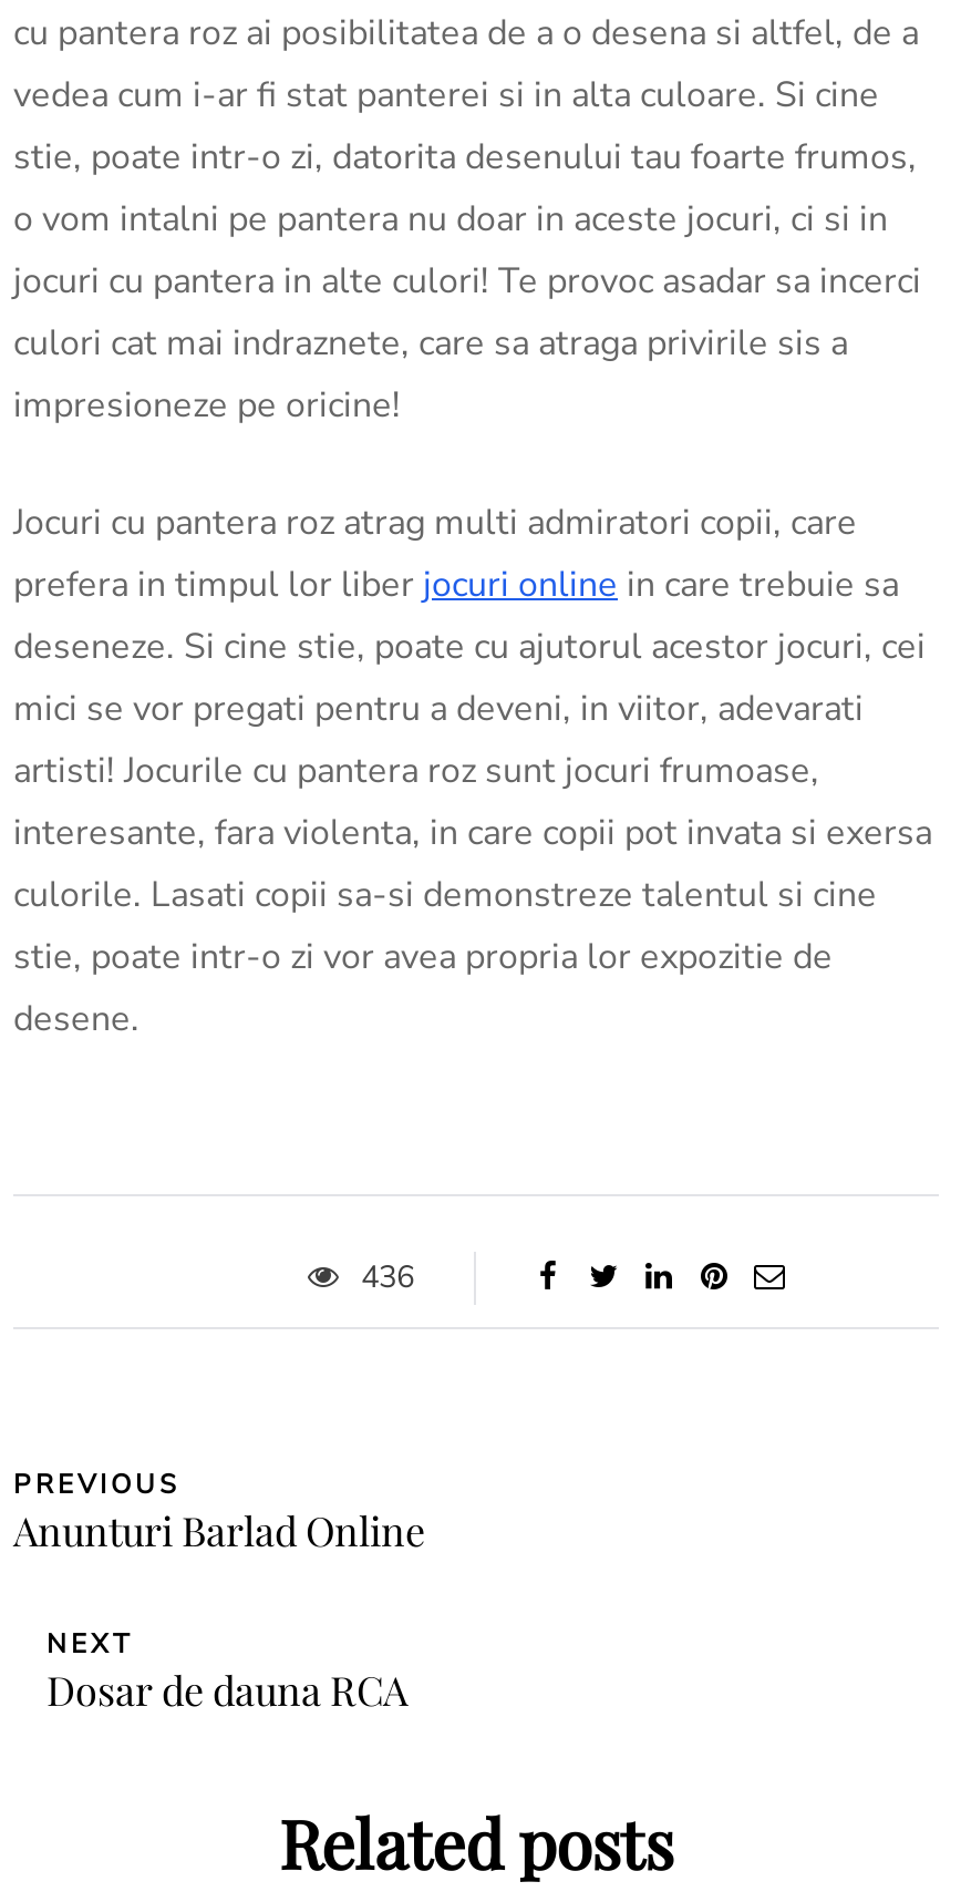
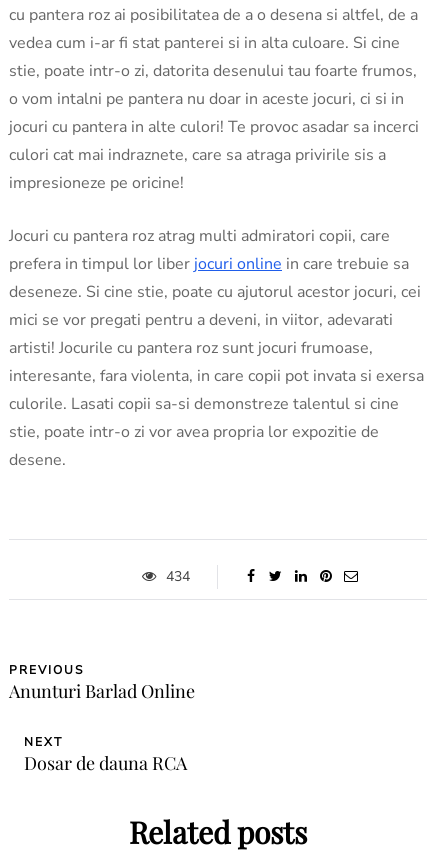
[361,1256,414,1298] 436 -> [166,567,190,586] 434

